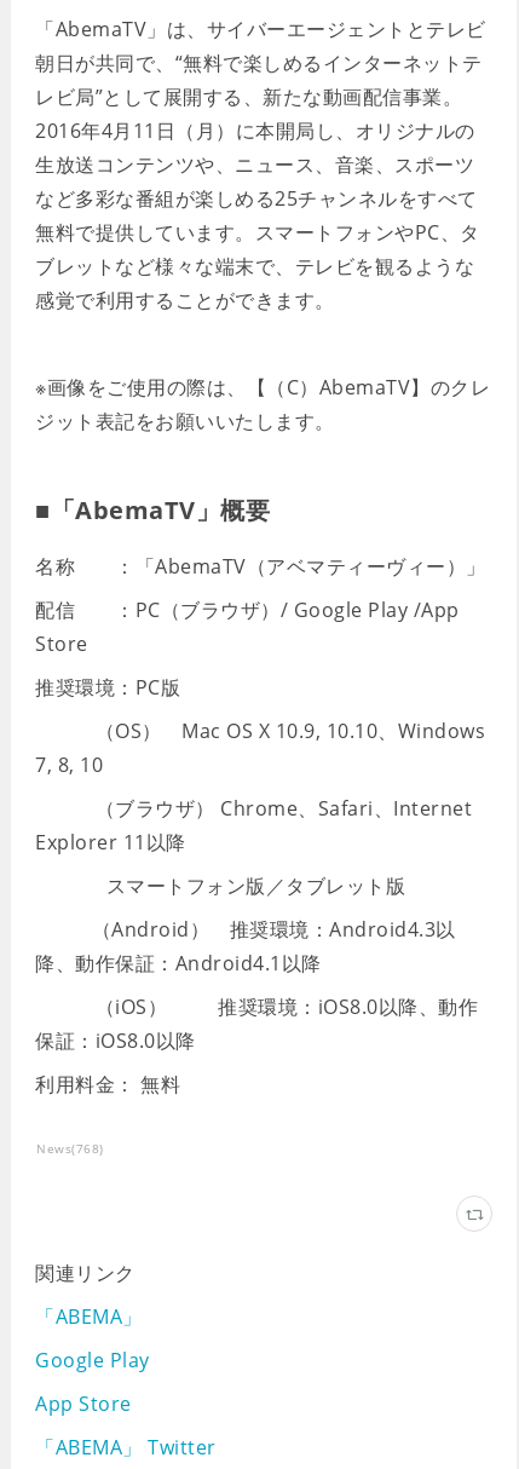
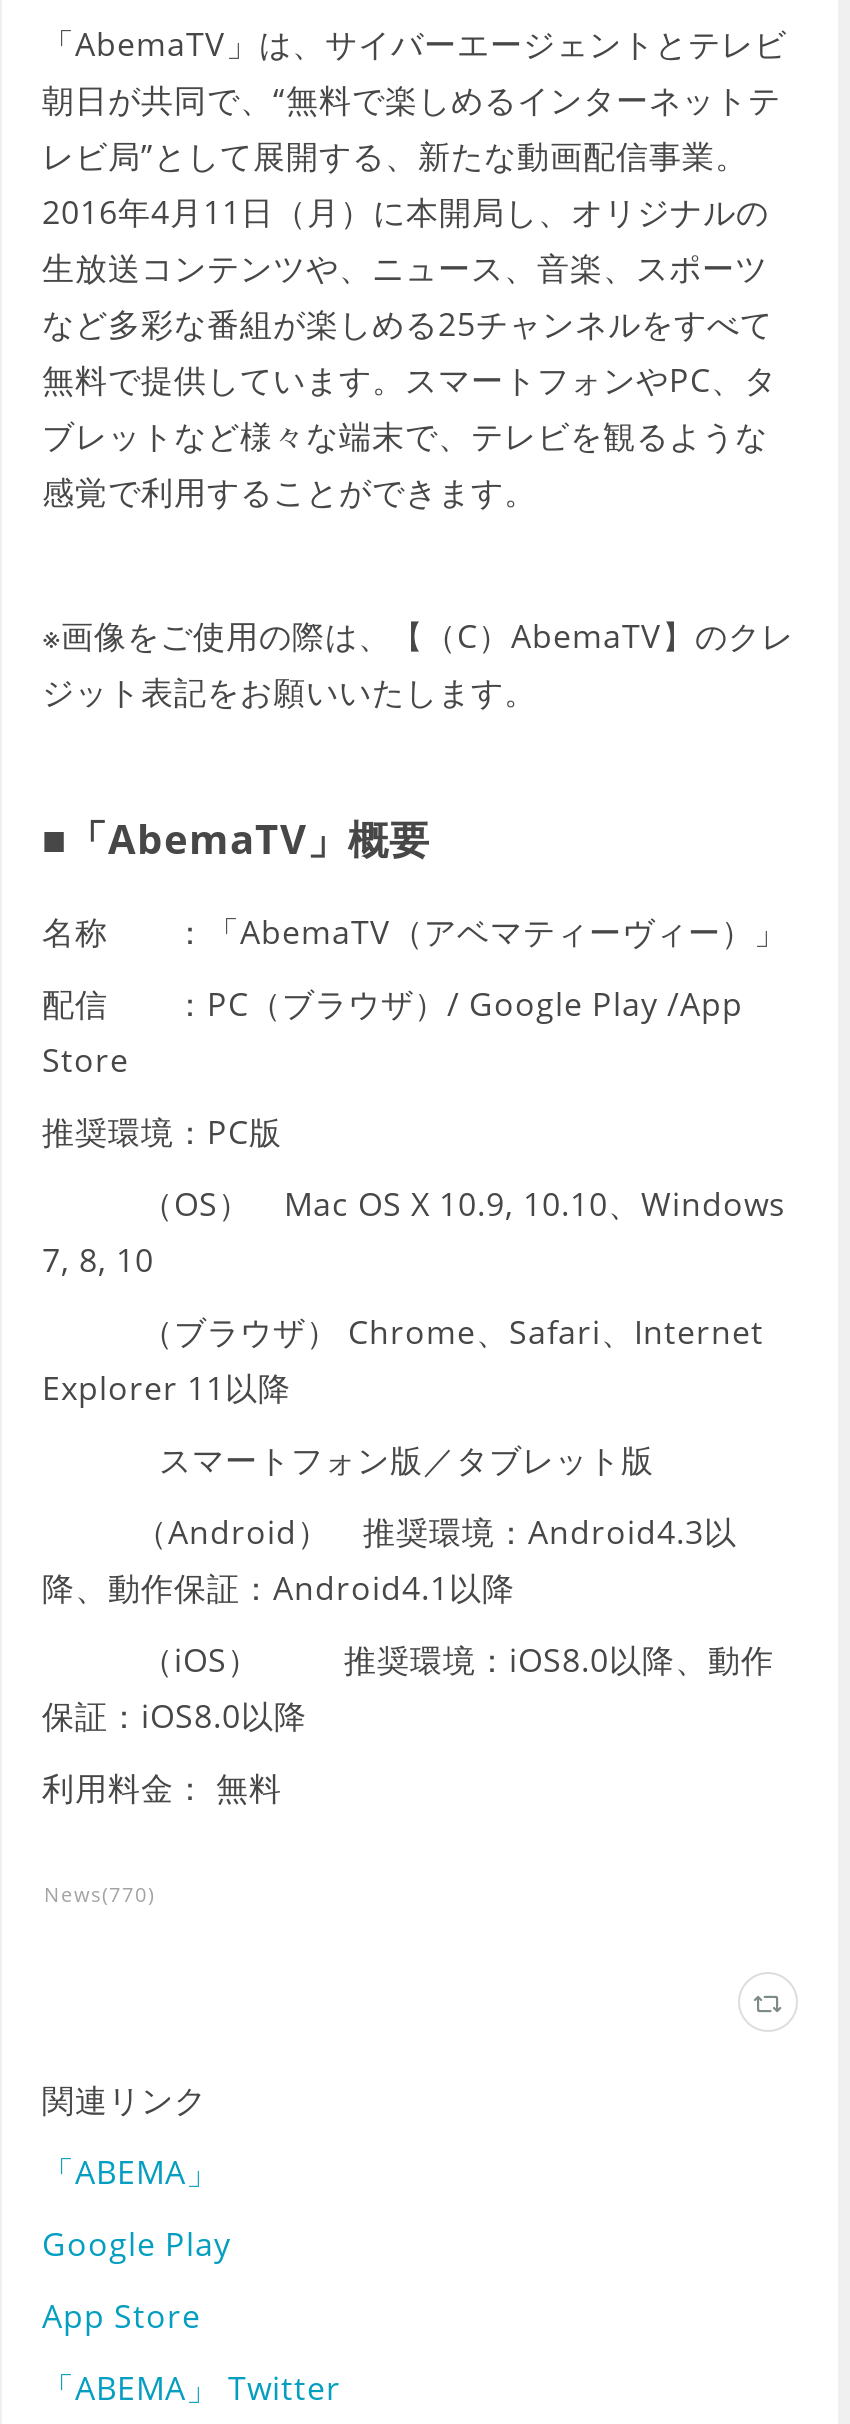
[36,1140,103,1157] News(768) -> [44,1880,155,1908] News(770)

